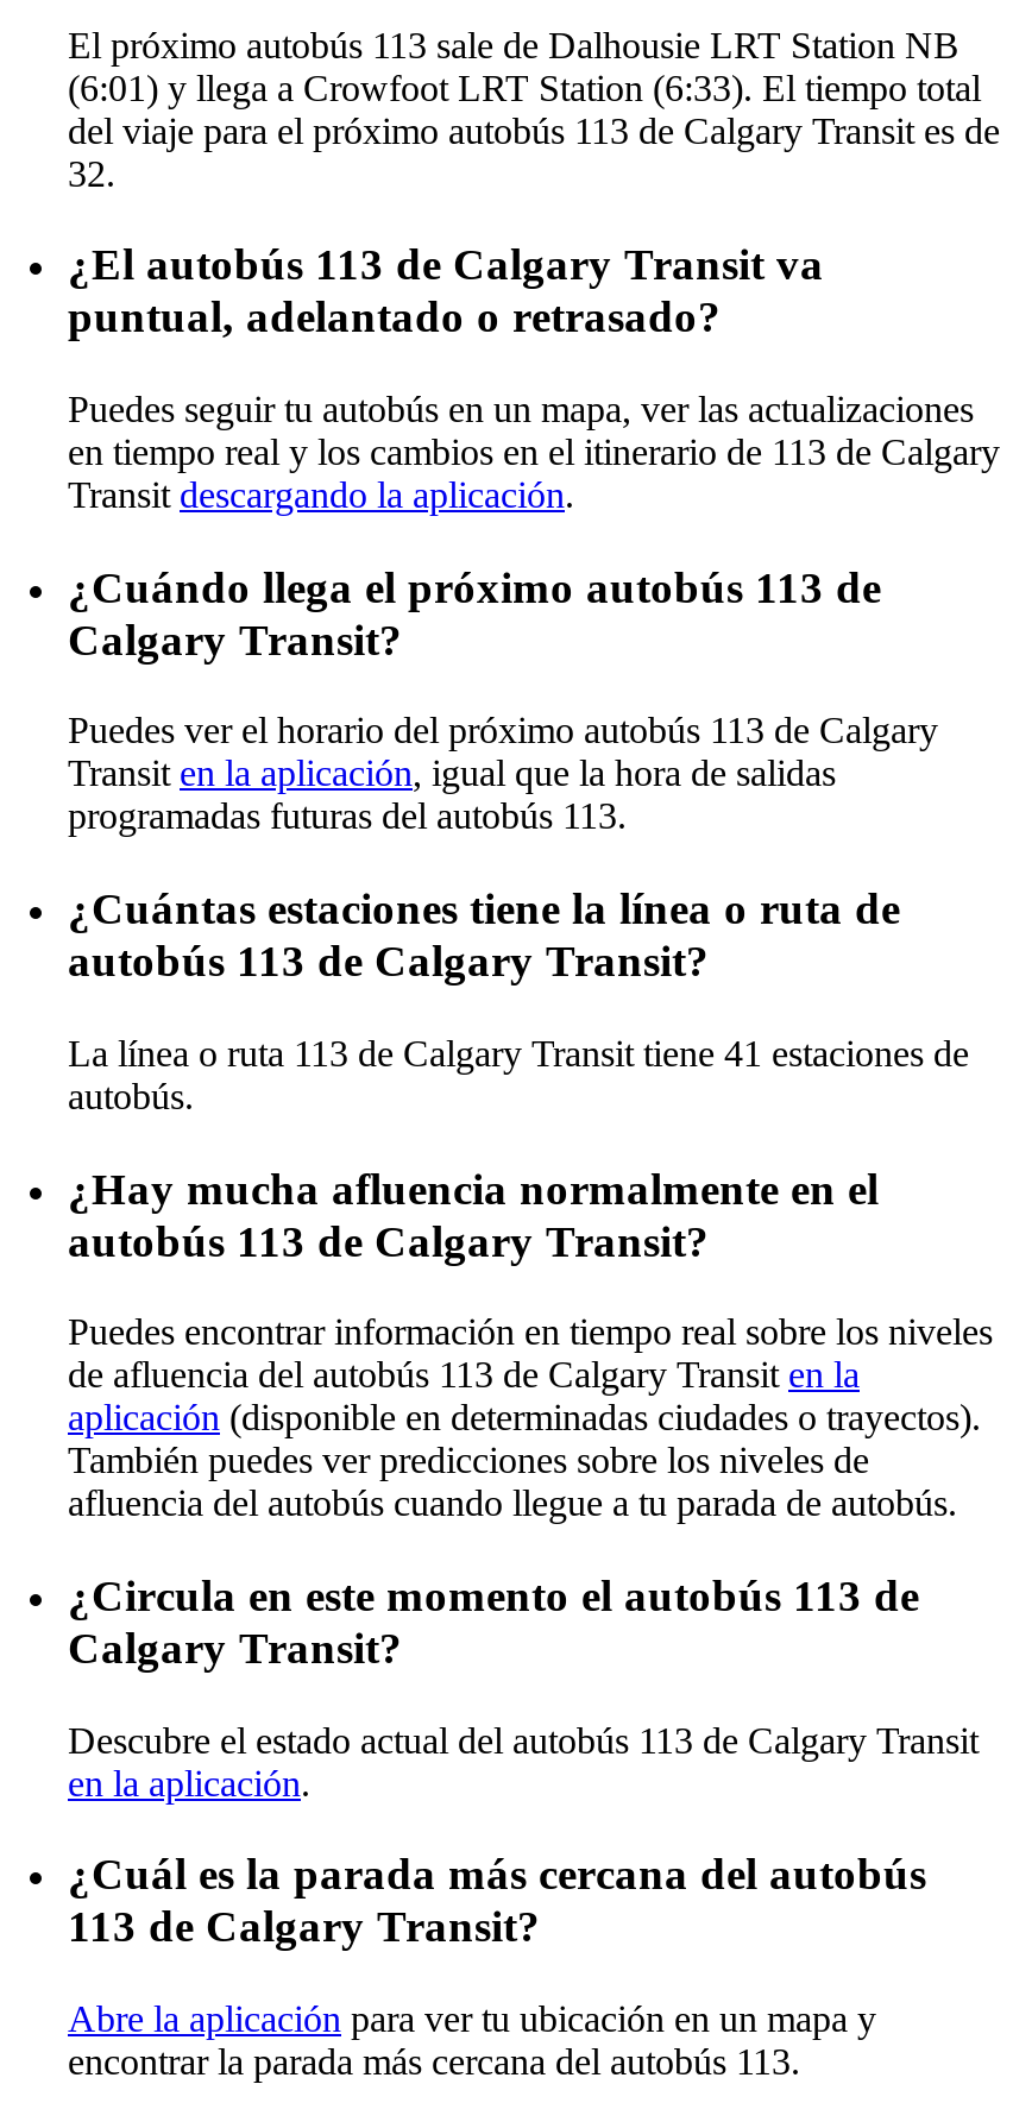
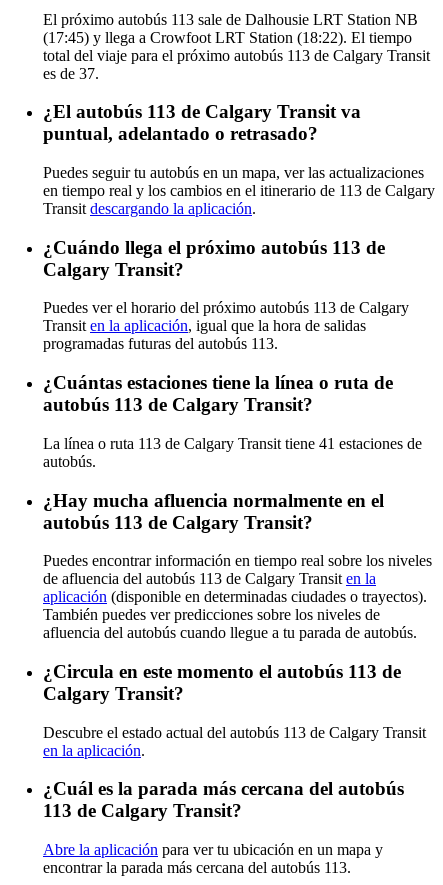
[68,67,1000,193] (6:01) y llega a Crowfoot LRT Station (6:33). El tiempo total | del viaje para el próximo autobús 113 de Calgary Transit es de | 32. -> [43,28,430,81] (17:45) y llega a Crowfoot LRT Station (18:22). El tiempo | total del viaje para el próximo autobús 113 de Calgary Transit | es de 37.

